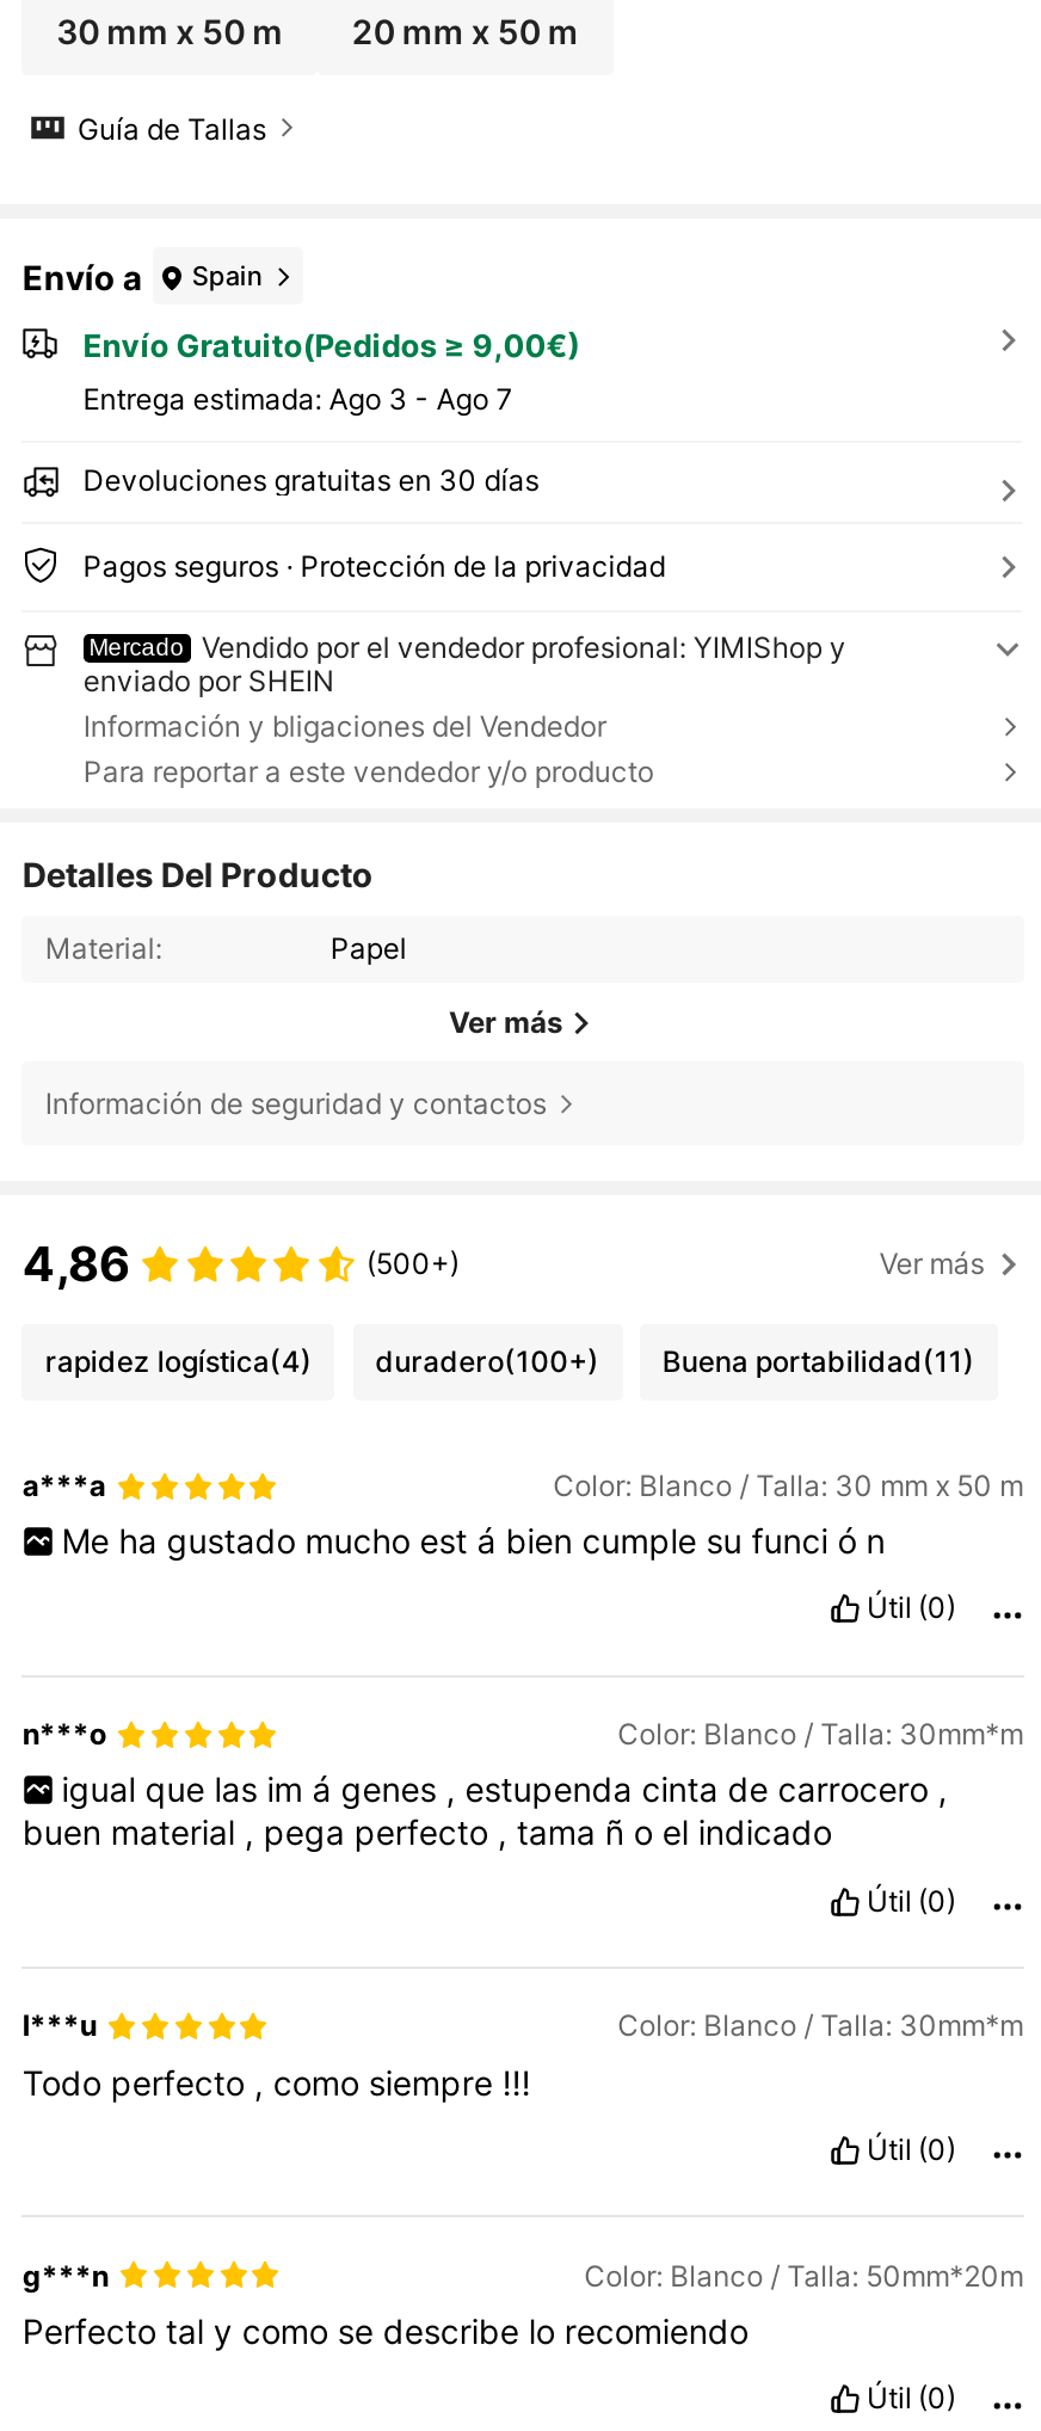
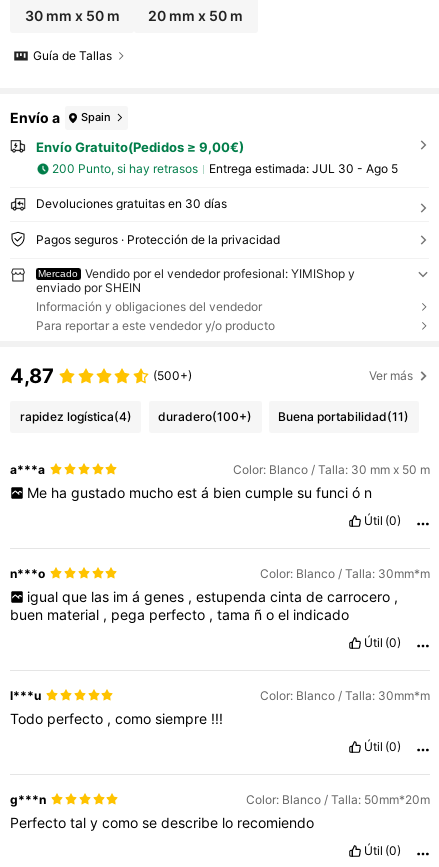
[83,381,513,416] Entrega estimada: Ago 3 - Ago 7 -> [52,161,398,176] 200 Punto, si hay retrasos | Entrega estimada: JUL 30 - Ago 5
[83,708,606,744] Información y bligaciones del Vendedor -> [36,299,262,314] Información y obligaciones del vendedor
[22,854,563,1293] Detalles Del Producto | Material: | Papel | Ver más | Información de seguridad y contactos | 4,86 -> [10,364,54,388] 4,87

